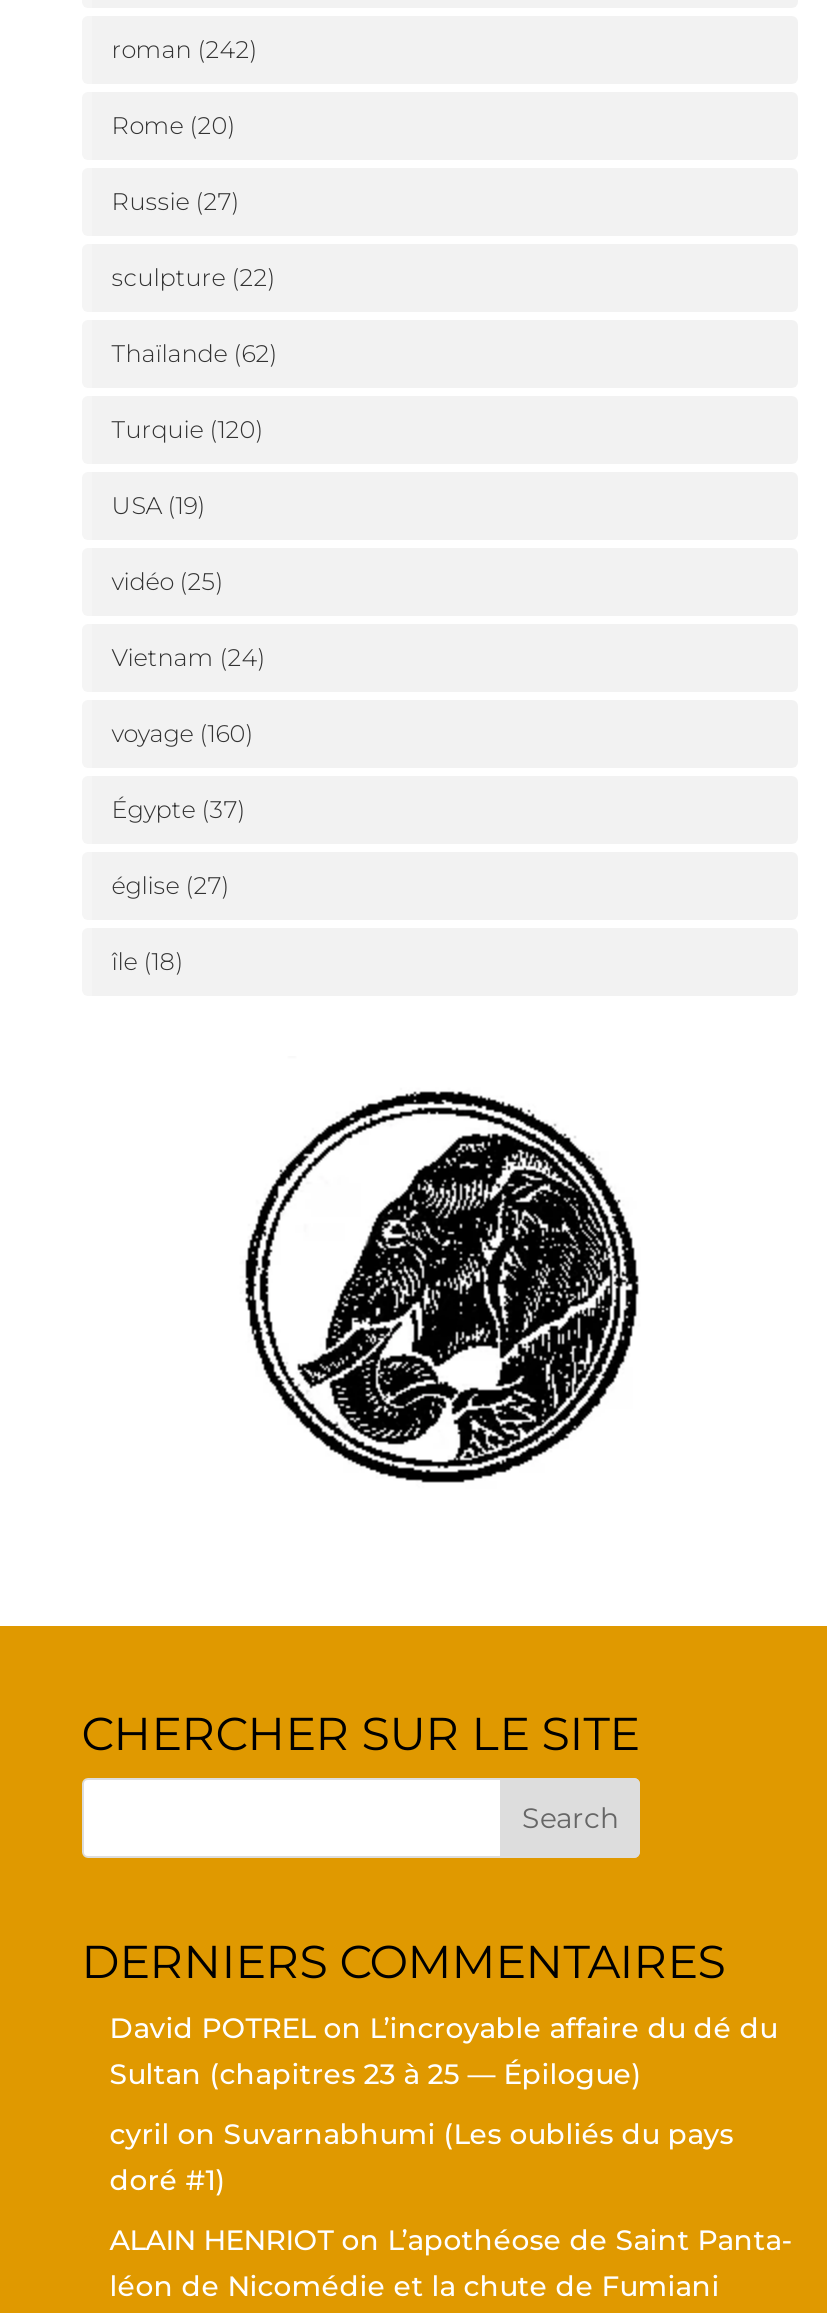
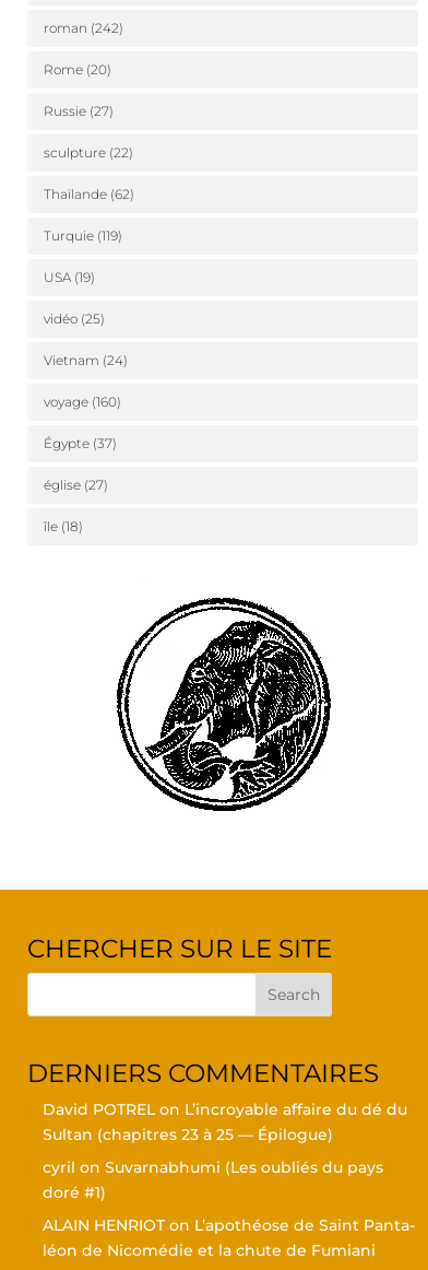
[112,413,264,443] Turquie (120) -> [43,227,122,243] Turquie (119)

